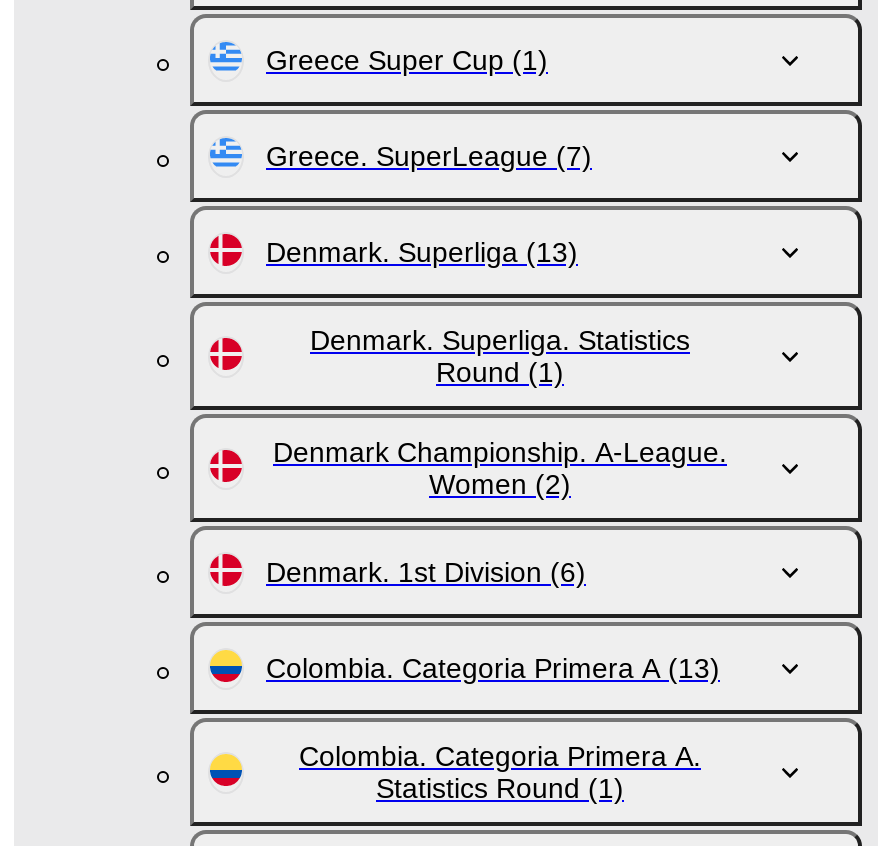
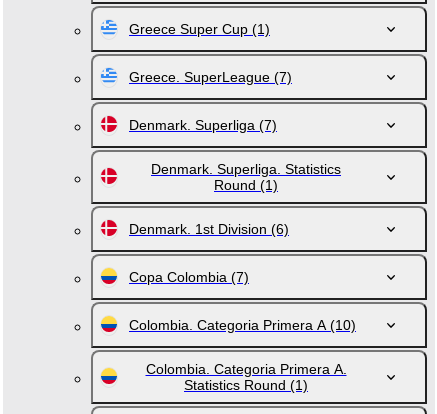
[266,236,578,268] Denmark. Superliga (13) -> [129,117,277,133] Denmark. Superliga (7)
[273,436,727,500] Denmark Championship. A-League. | Women (2) -> none
moved [266,556,586,588] -> [129,221,289,237]: Denmark. 1st Division (6)
[266,652,720,684] Colombia. Categoria Primera A (13) -> [129,269,356,333] Copa Colombia (7) | Colombia. Categoria Primera A (10)

